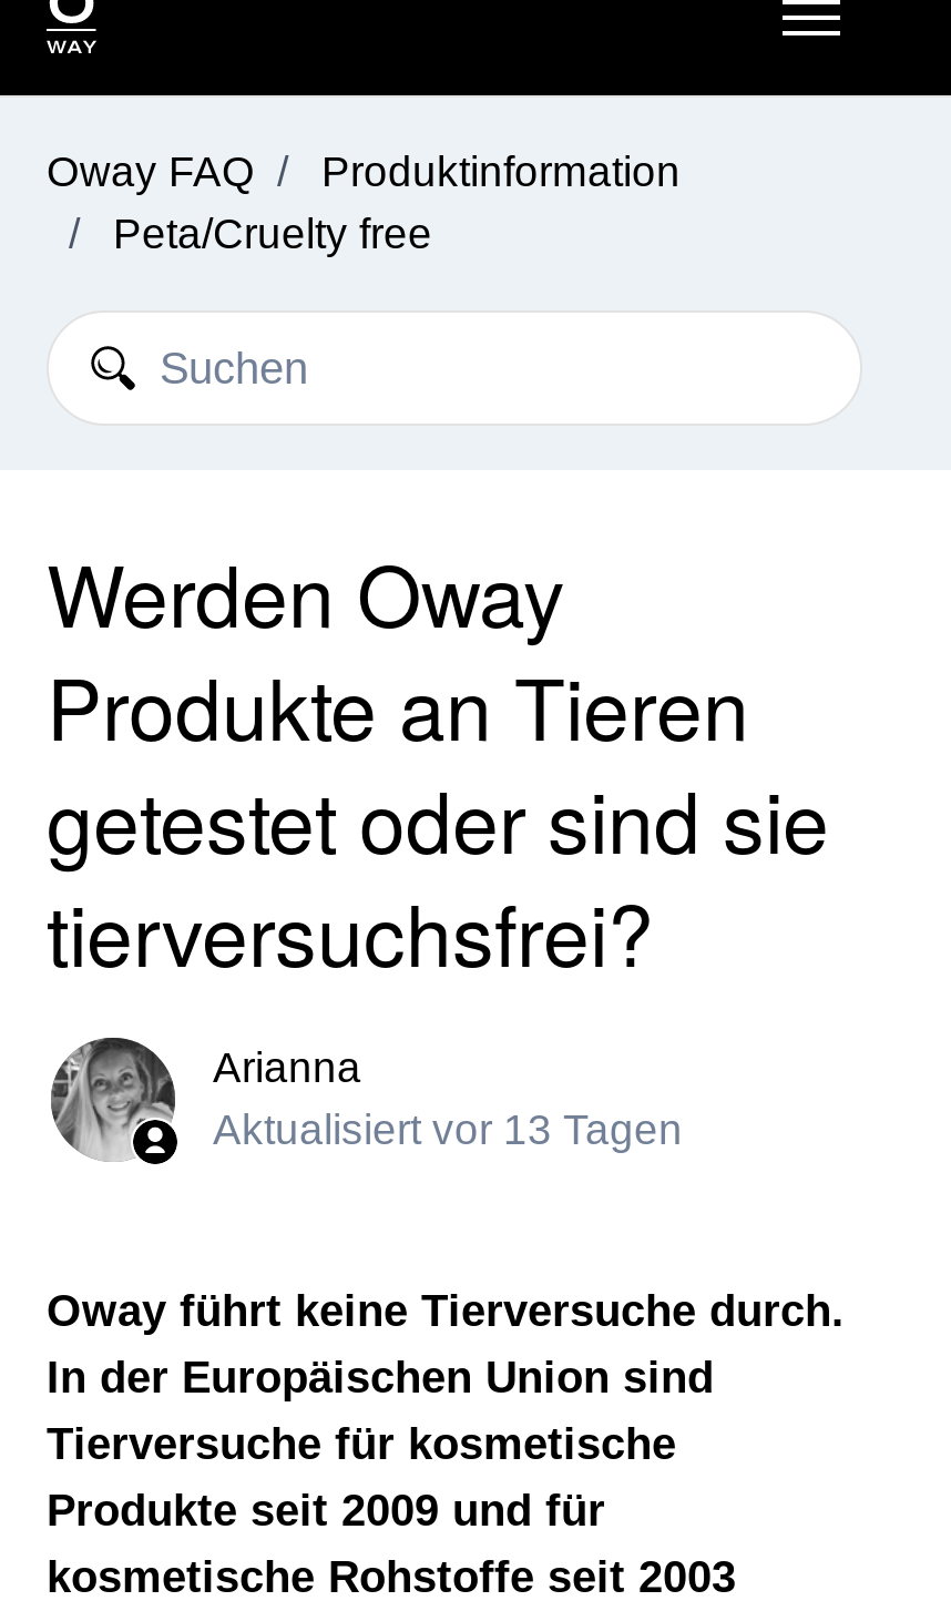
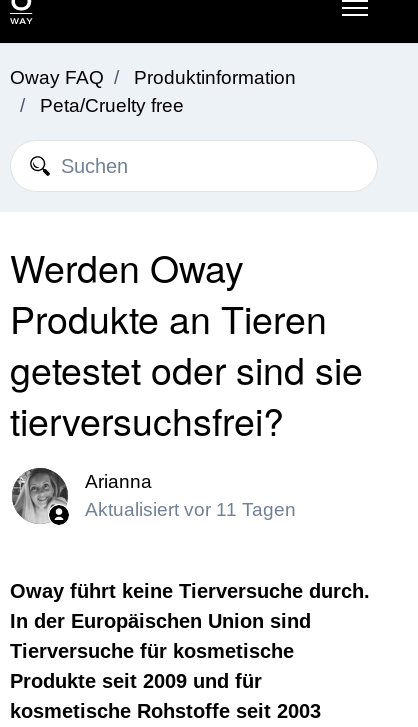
[213,1107,683,1153] Aktualisiert vor 13 Tagen -> [85,499,296,520] Aktualisiert vor 11 Tagen

